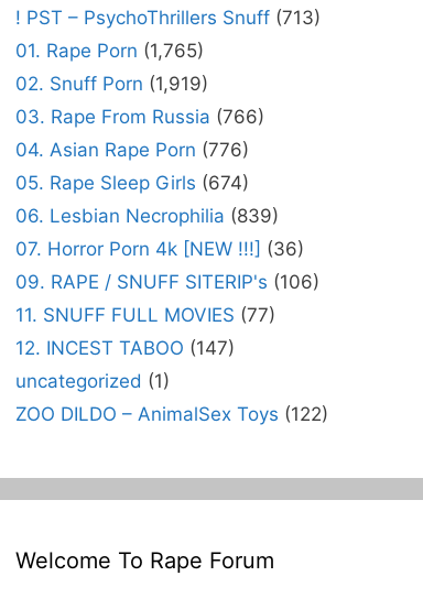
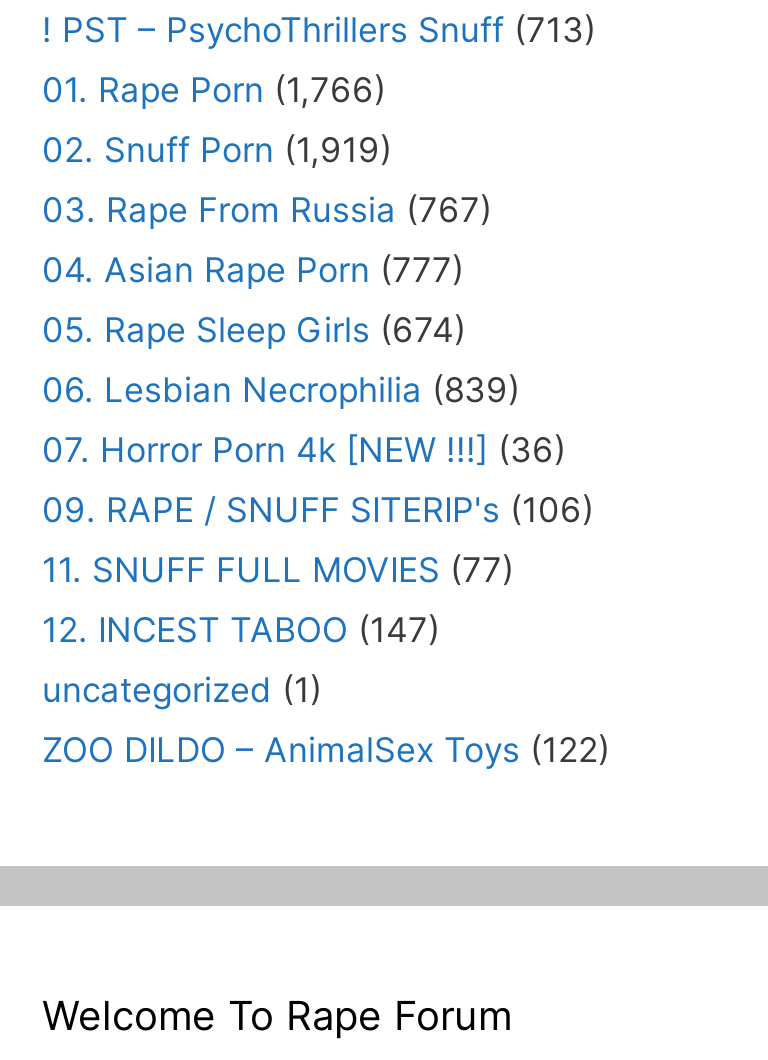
[15,40,204,62] 01. Rape Porn (1,765) -> [42,70,386,110] 01. Rape Porn (1,766)
[15,106,264,128] 03. Rape From Russia (766) -> [42,190,492,230] 03. Rape From Russia (767)
[15,139,249,161] 04. Asian Rape Porn (776) -> [42,250,464,290] 04. Asian Rape Porn (777)

